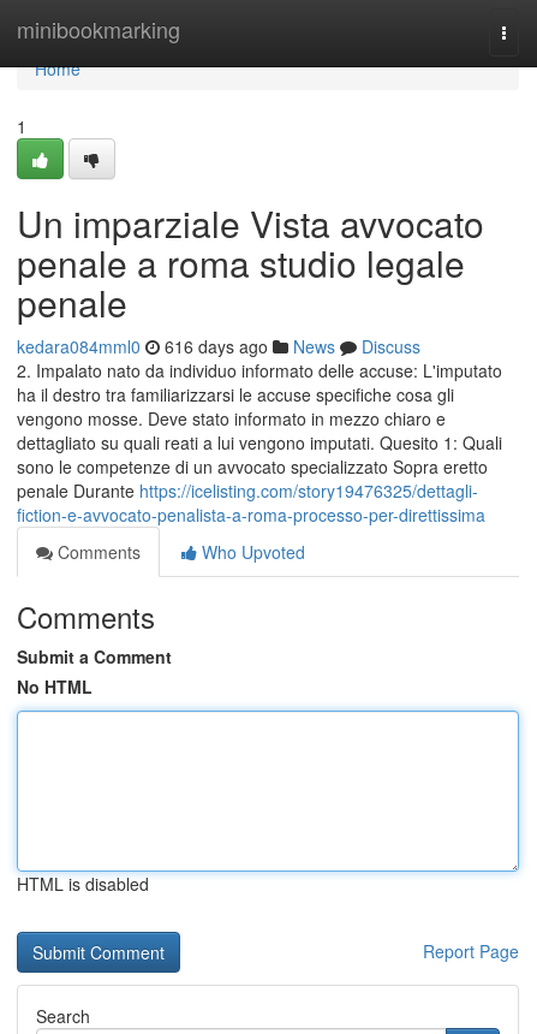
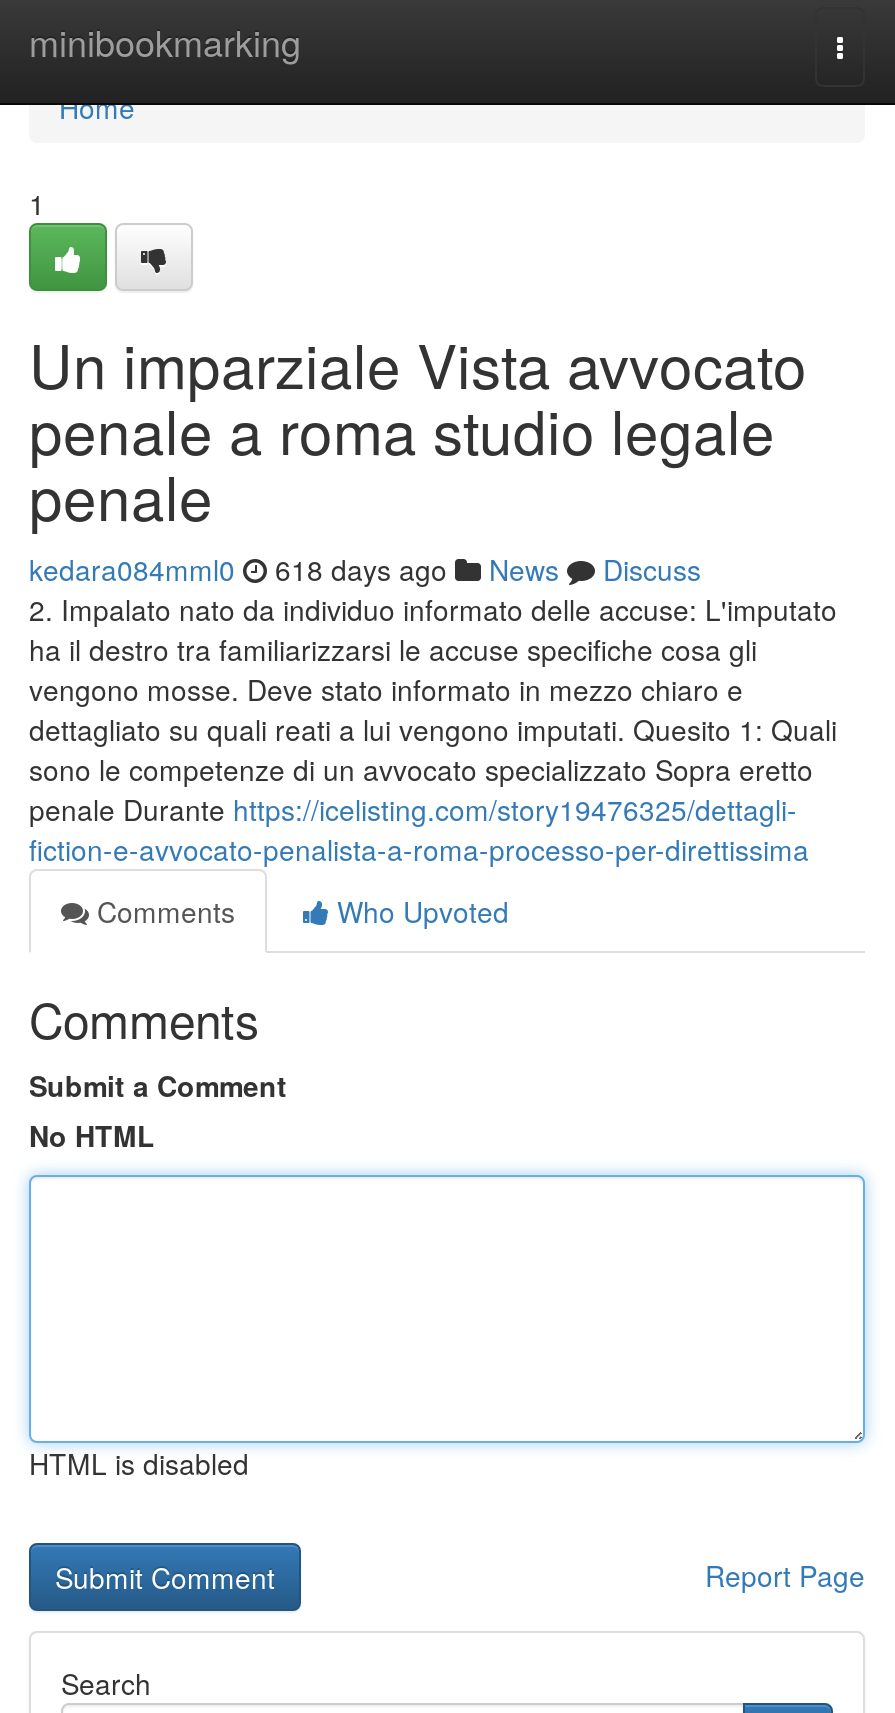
[17,334,420,358] kedara084mml0 616 days ago News Discuss -> [29,549,701,589] kedara084mml0 618 days ago News Discuss

